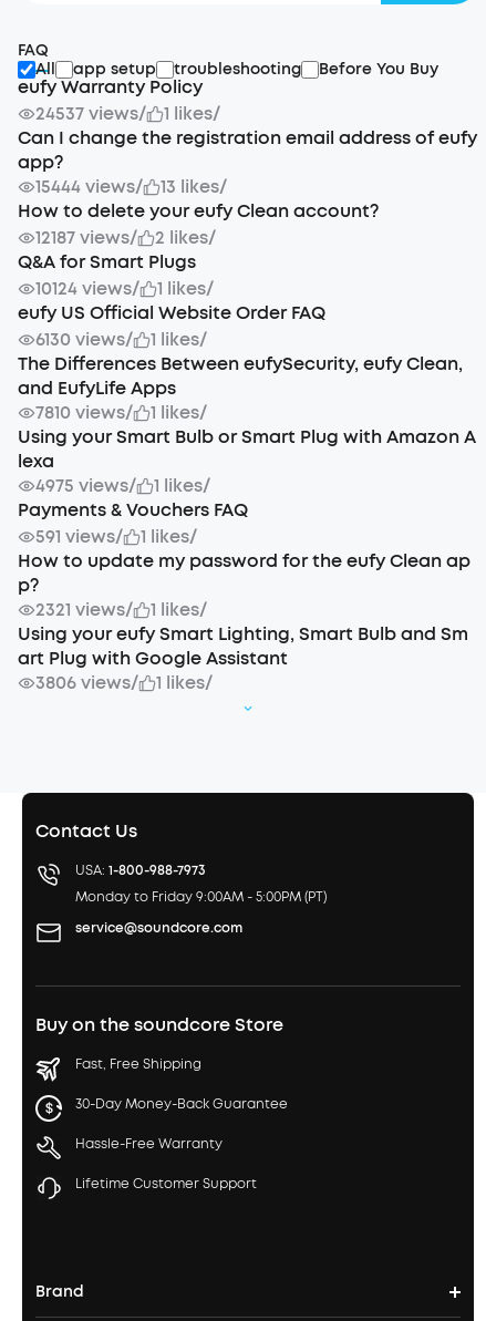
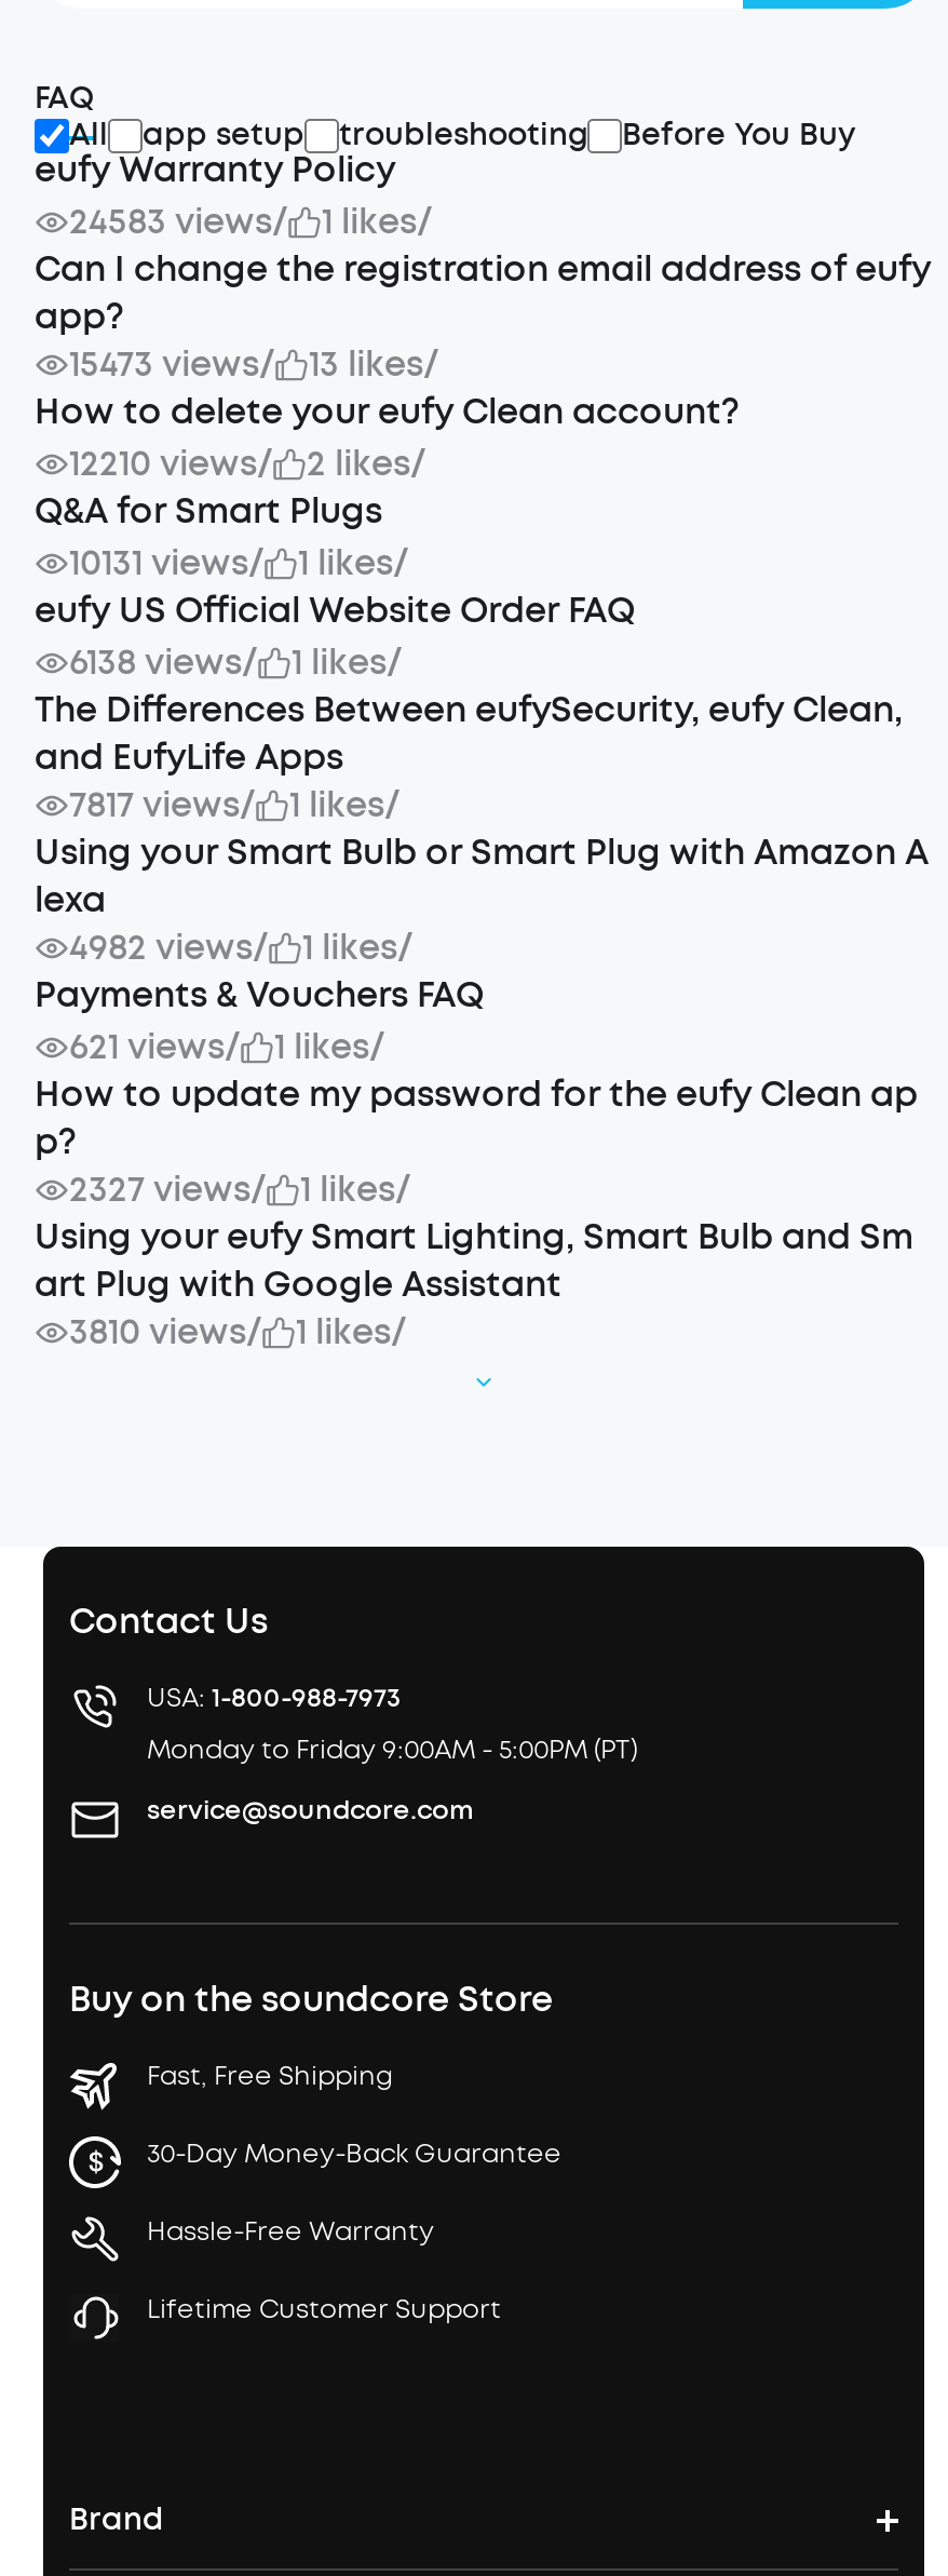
[35,102,146,125] 24537 views/ -> [69,199,287,244] 24583 views/
[35,175,227,198] 15444 views/ 13 likes/ -> [69,341,438,387] 15473 views/ 13 likes/
[35,226,216,249] 12187 views/ 2 likes/ -> [69,441,425,486] 12210 views/ 2 likes/
[35,277,139,300] 10124 views/ -> [69,540,263,585] 10131 views/
[35,328,133,351] 6130 views/ -> [69,639,257,685] 6138 views/
[35,401,133,424] 7810 views/ -> [69,782,255,827] 7817 views/
[35,474,136,497] 4975 views/ -> [69,925,268,970] 4982 views/
[35,525,123,548] 591 views/ -> [69,1024,240,1069] 621 views/
[35,598,133,621] 2321 views/ -> [69,1166,266,1212] 2327 views/
[35,671,138,694] 3806 views/ -> [69,1309,261,1354] 3810 views/

